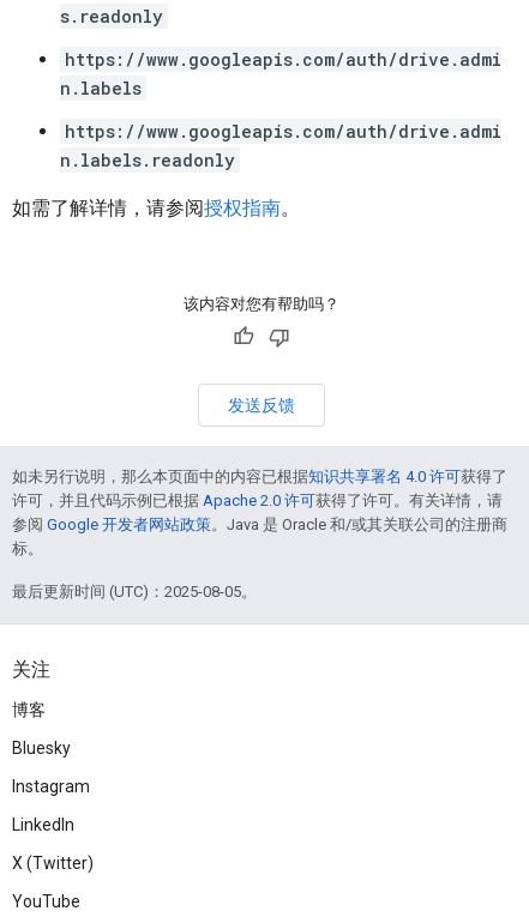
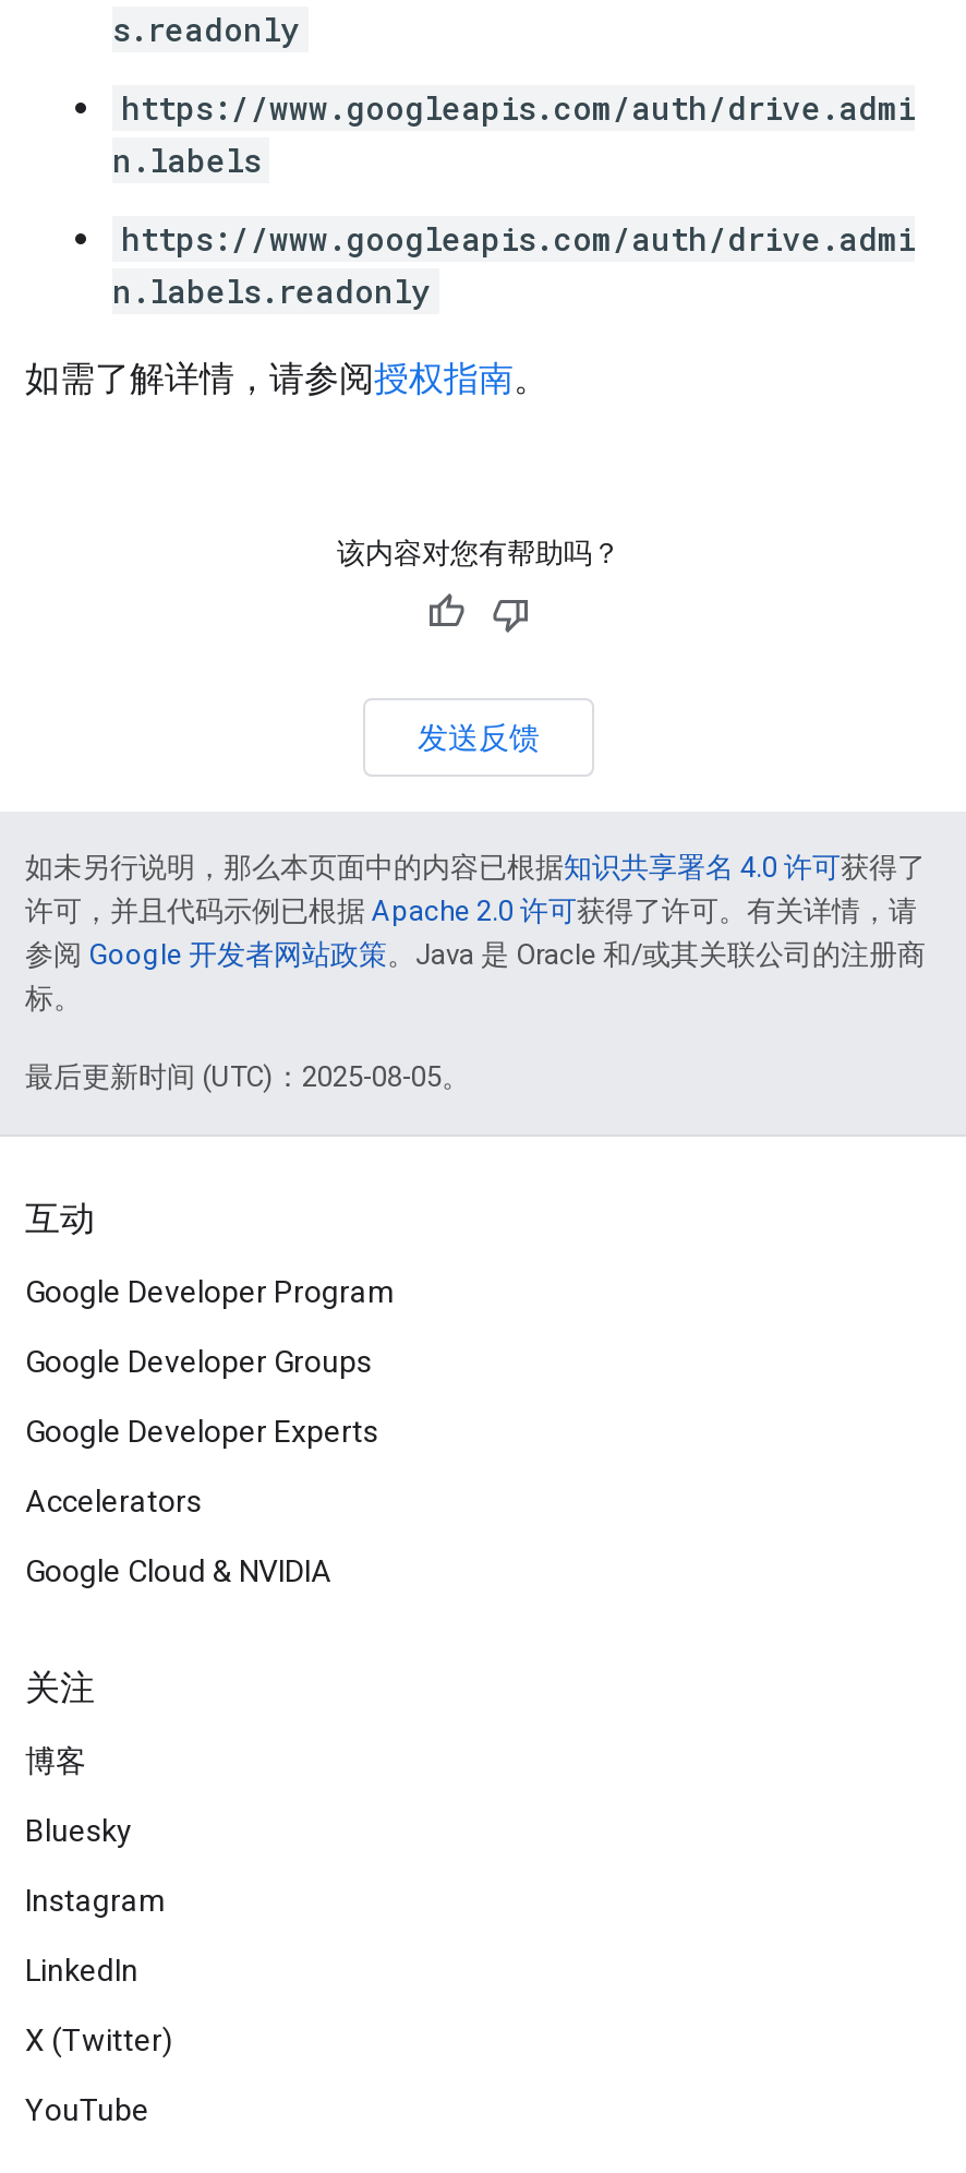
none -> [25,1198,396,1588] 互动 | Google Developer Program | Google Developer Groups | Google Developer Experts | Accelerators | Google Cloud & NVIDIA

